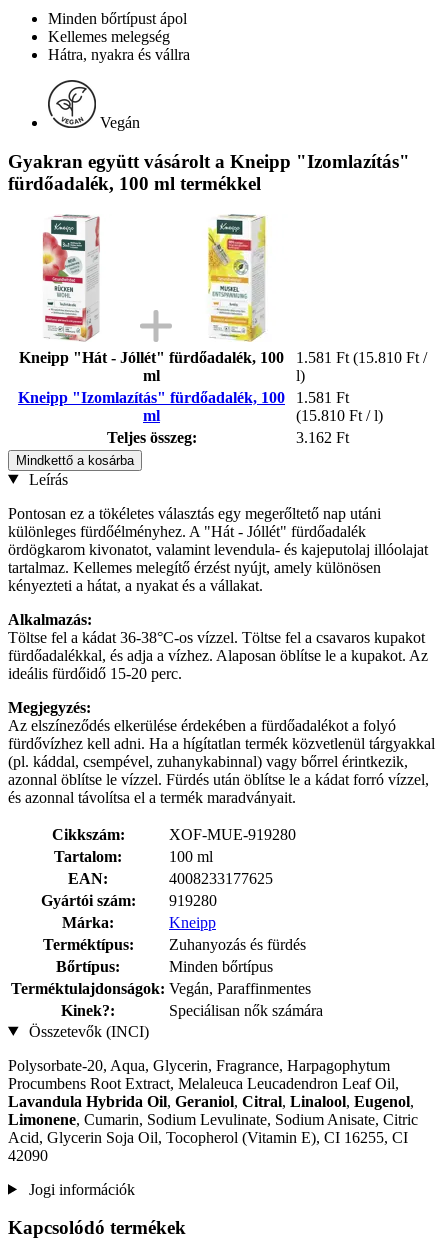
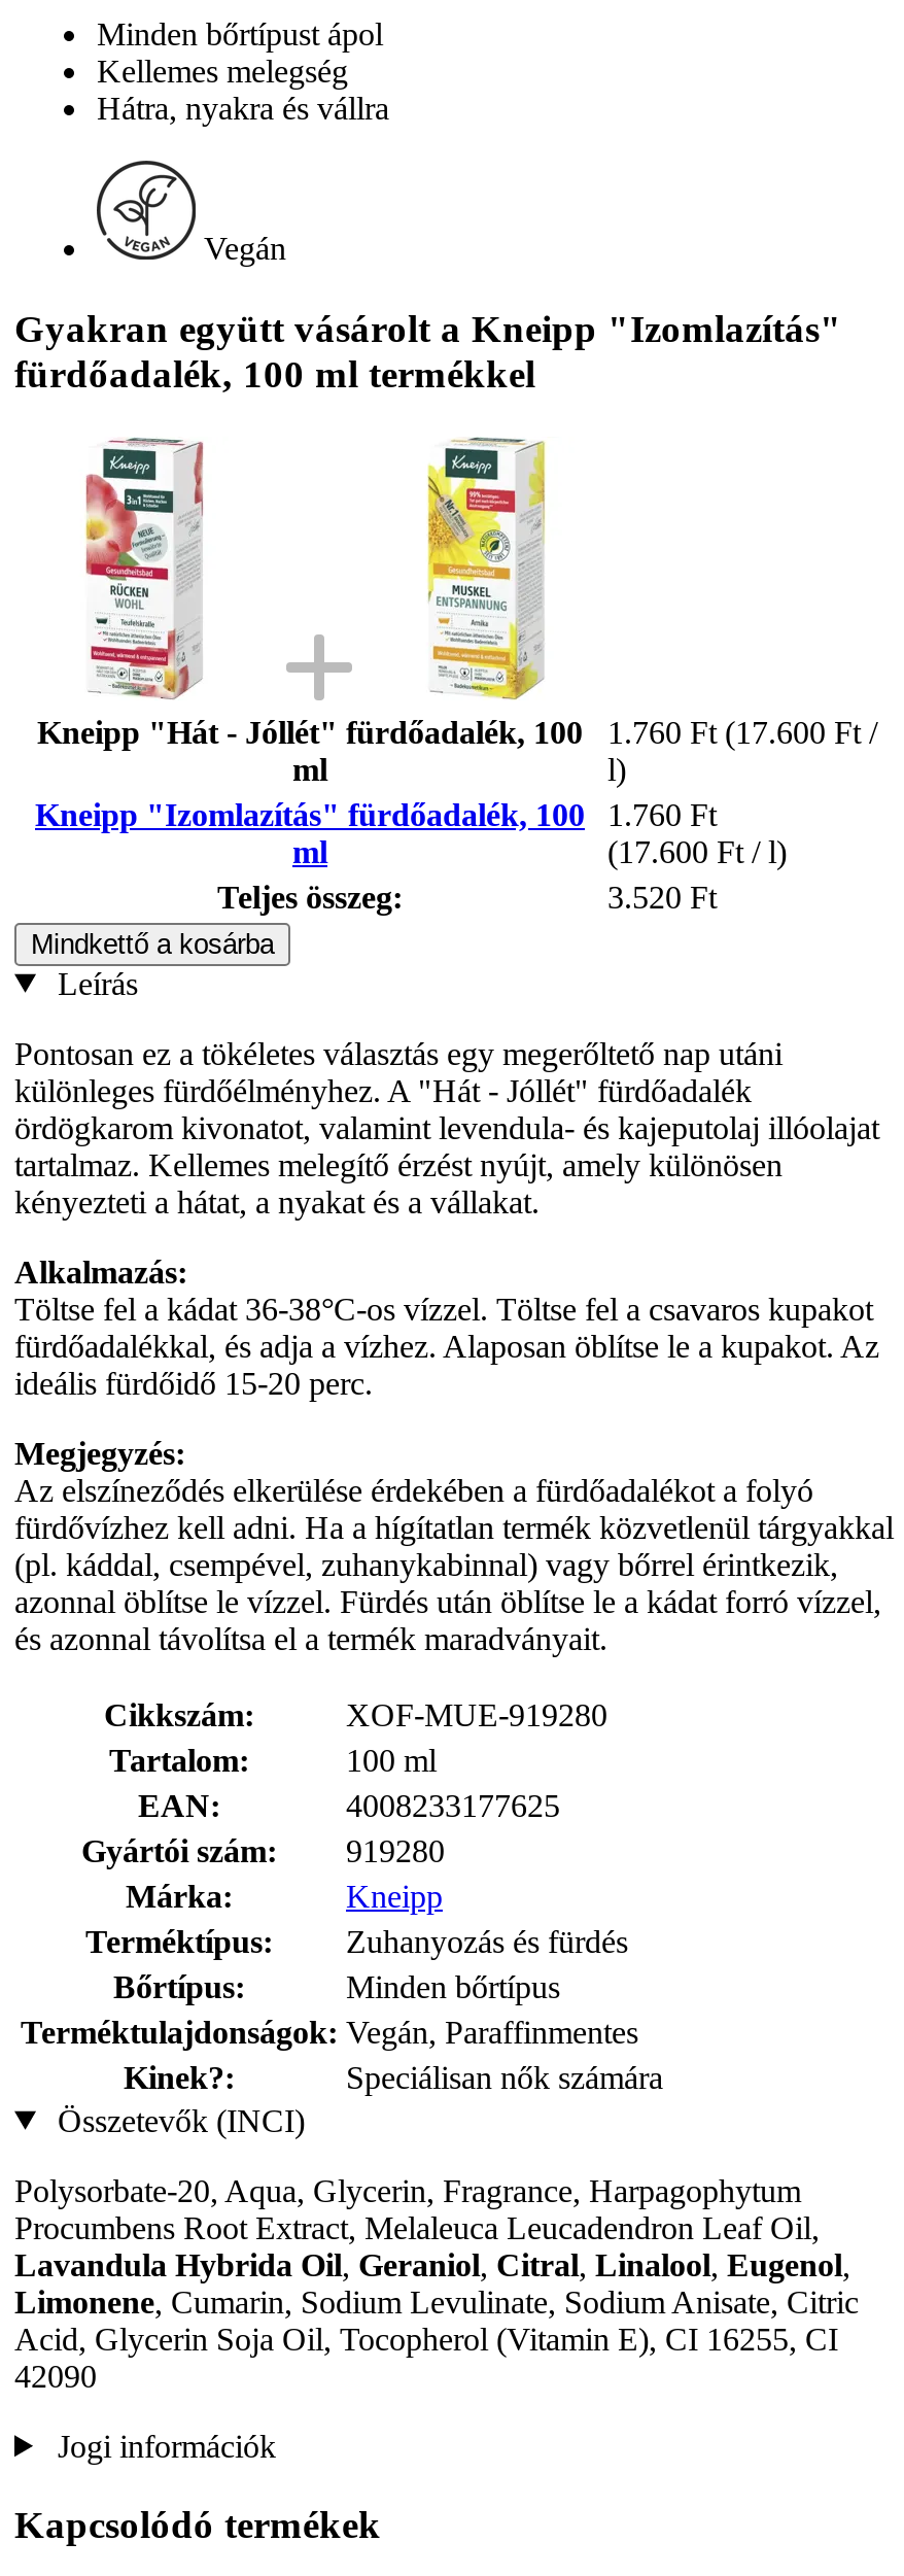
[19,349,427,366] Kneipp "Hát - Jóllét" fürdőadalék, 100 1.581 Ft (15.810 Ft / -> [37,714,877,749] Kneipp "Hát - Jóllét" fürdőadalék, 100 1.760 Ft (17.600 Ft /
[18,389,349,406] Kneipp "Izomlazítás" fürdőadalék, 100 1.581 Ft -> [35,797,717,832] Kneipp "Izomlazítás" fürdőadalék, 100 1.760 Ft
[296,407,383,424] (15.810 Ft / l) -> [607,834,787,869] (17.600 Ft / l)
[296,429,349,446] 3.162 Ft -> [607,879,717,914] 3.520 Ft

